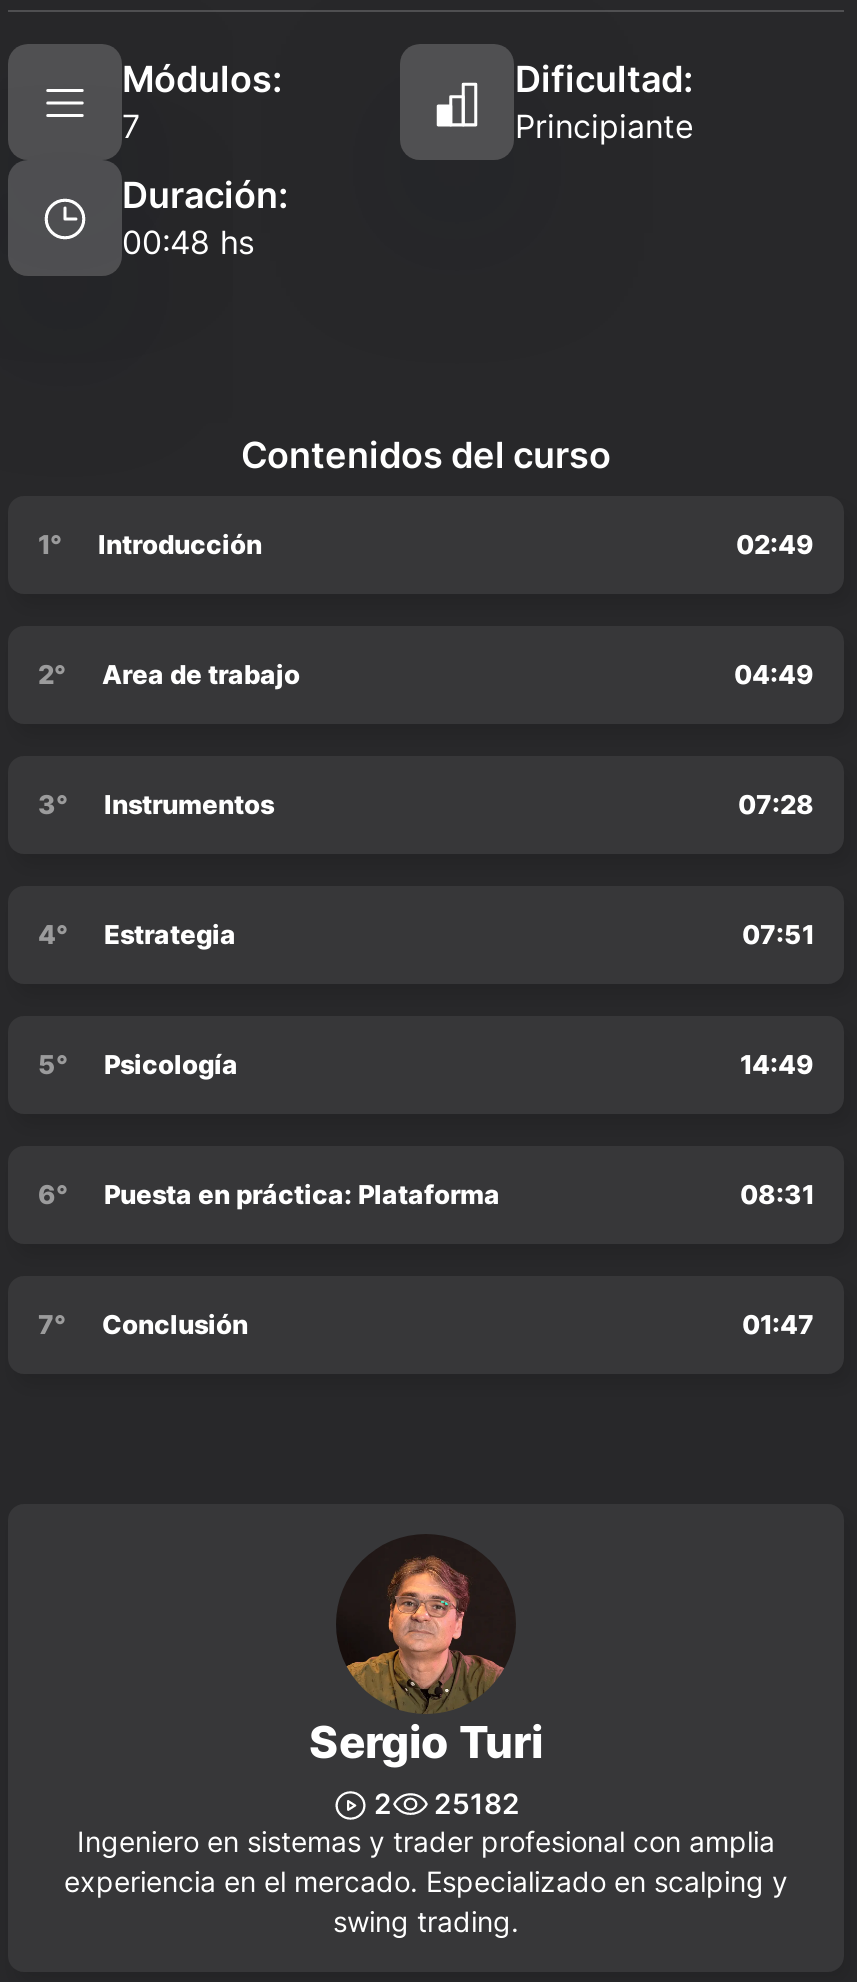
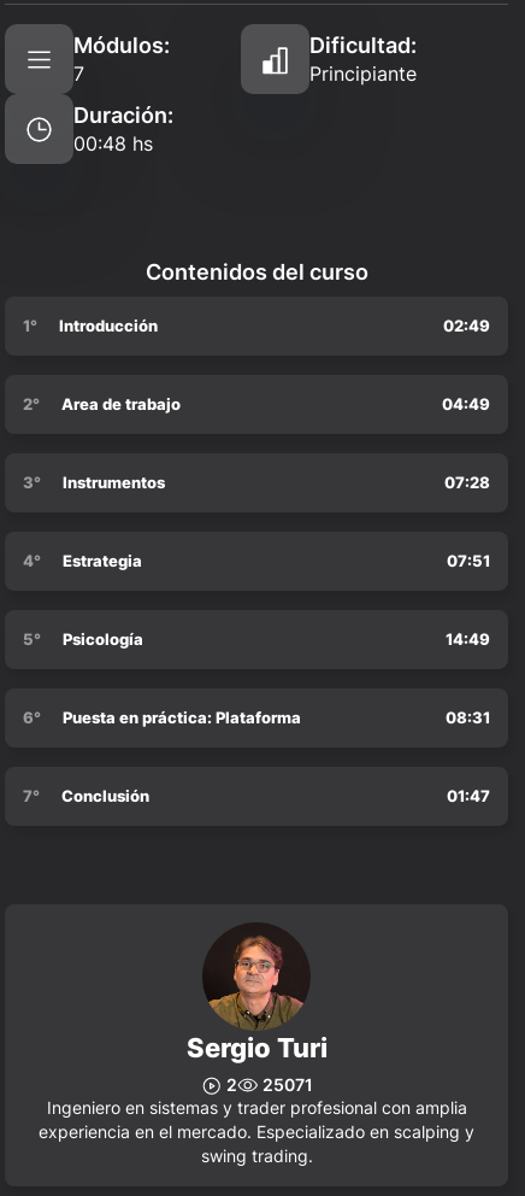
[374,1787,520,1821] 2 25182 -> [226,1075,312,1095] 2 25071

